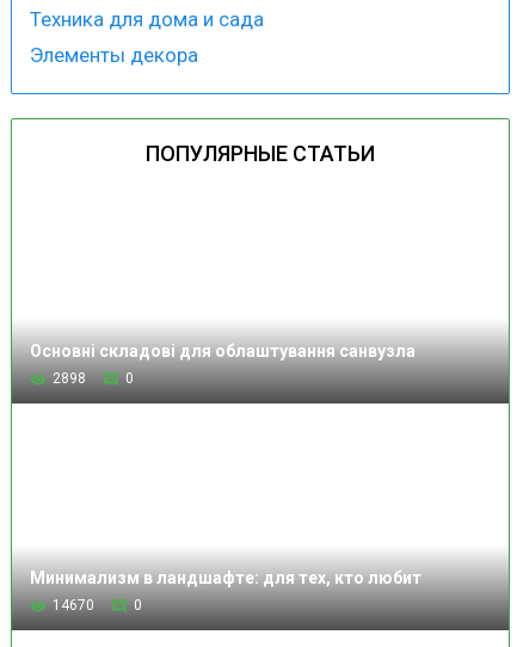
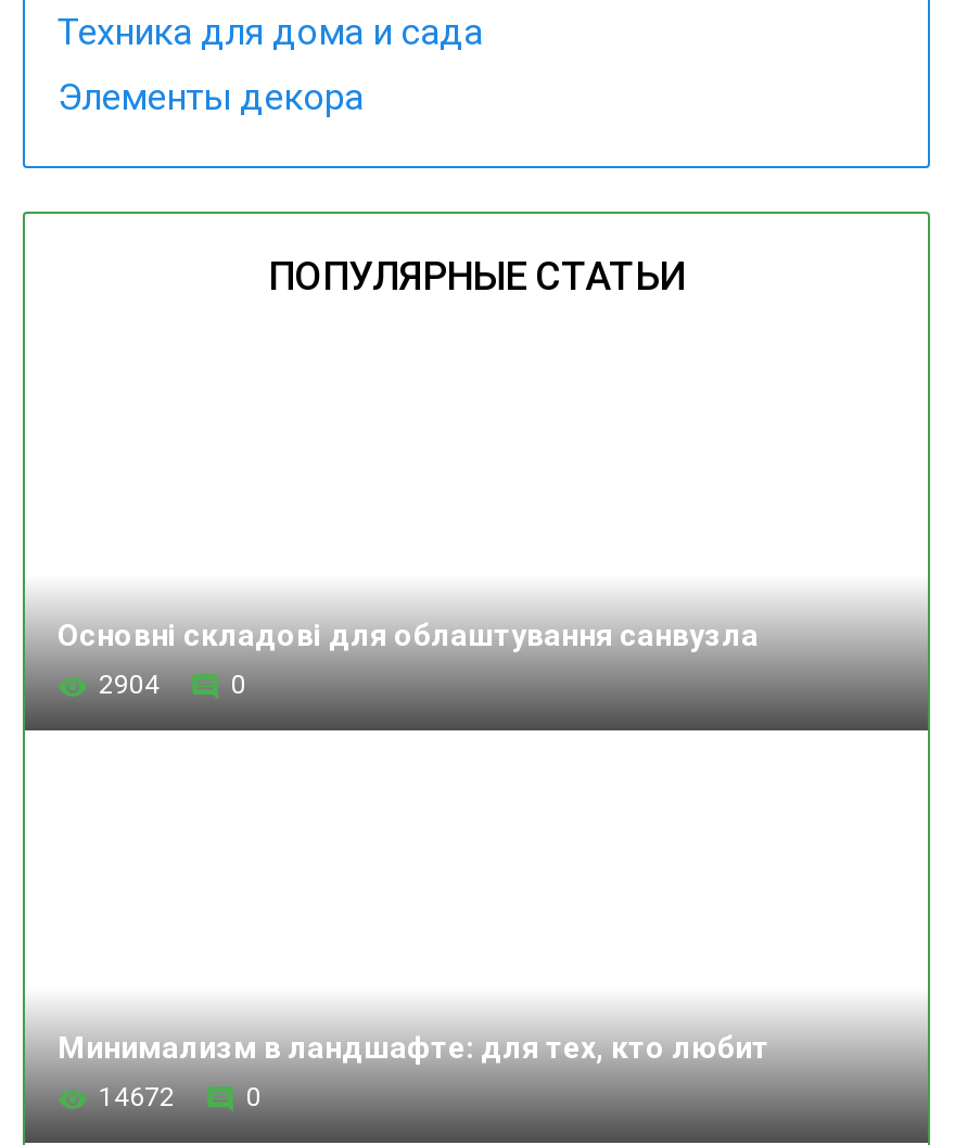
[53,371,86,387] 2898 -> [99,671,160,701] 2904
[53,597,94,614] 14670 -> [99,1083,175,1114] 14672

